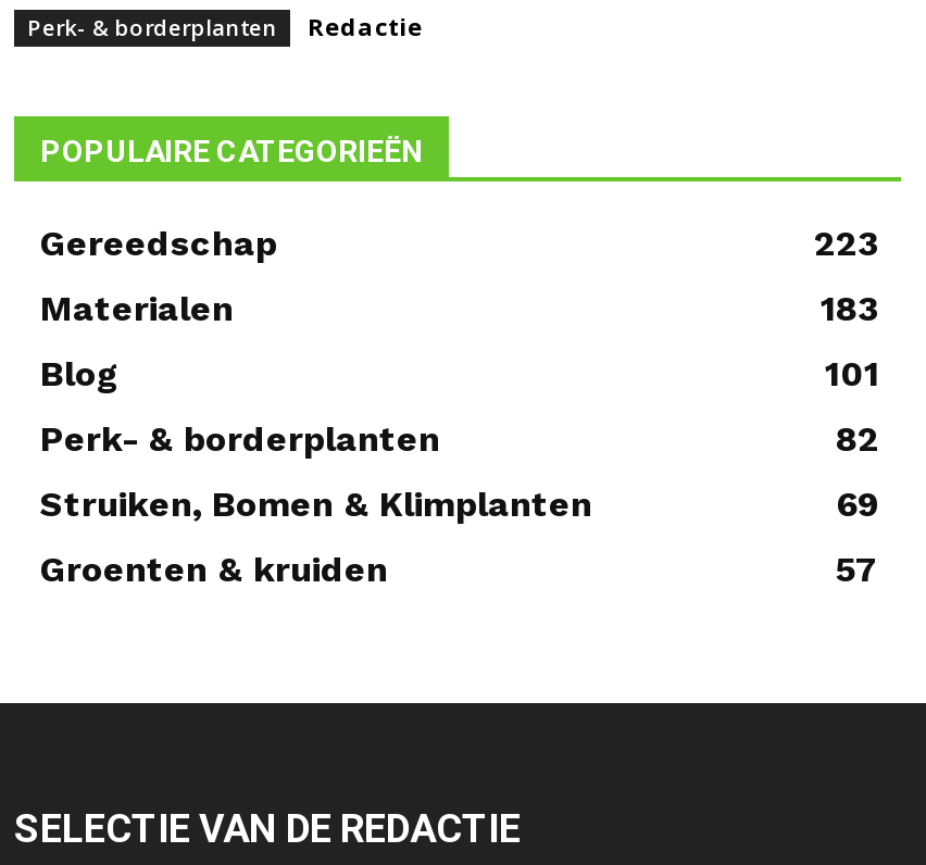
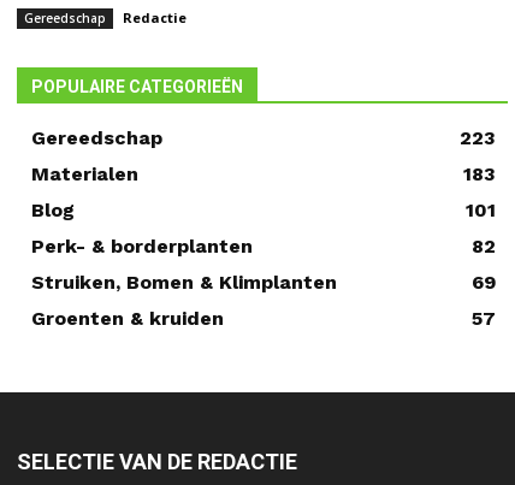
[27,12,277,42] Perk- & borderplanten -> [24,10,106,26] Gereedschap

